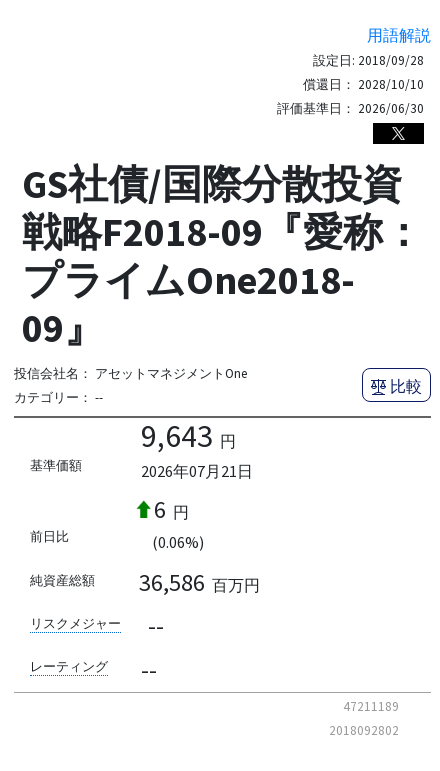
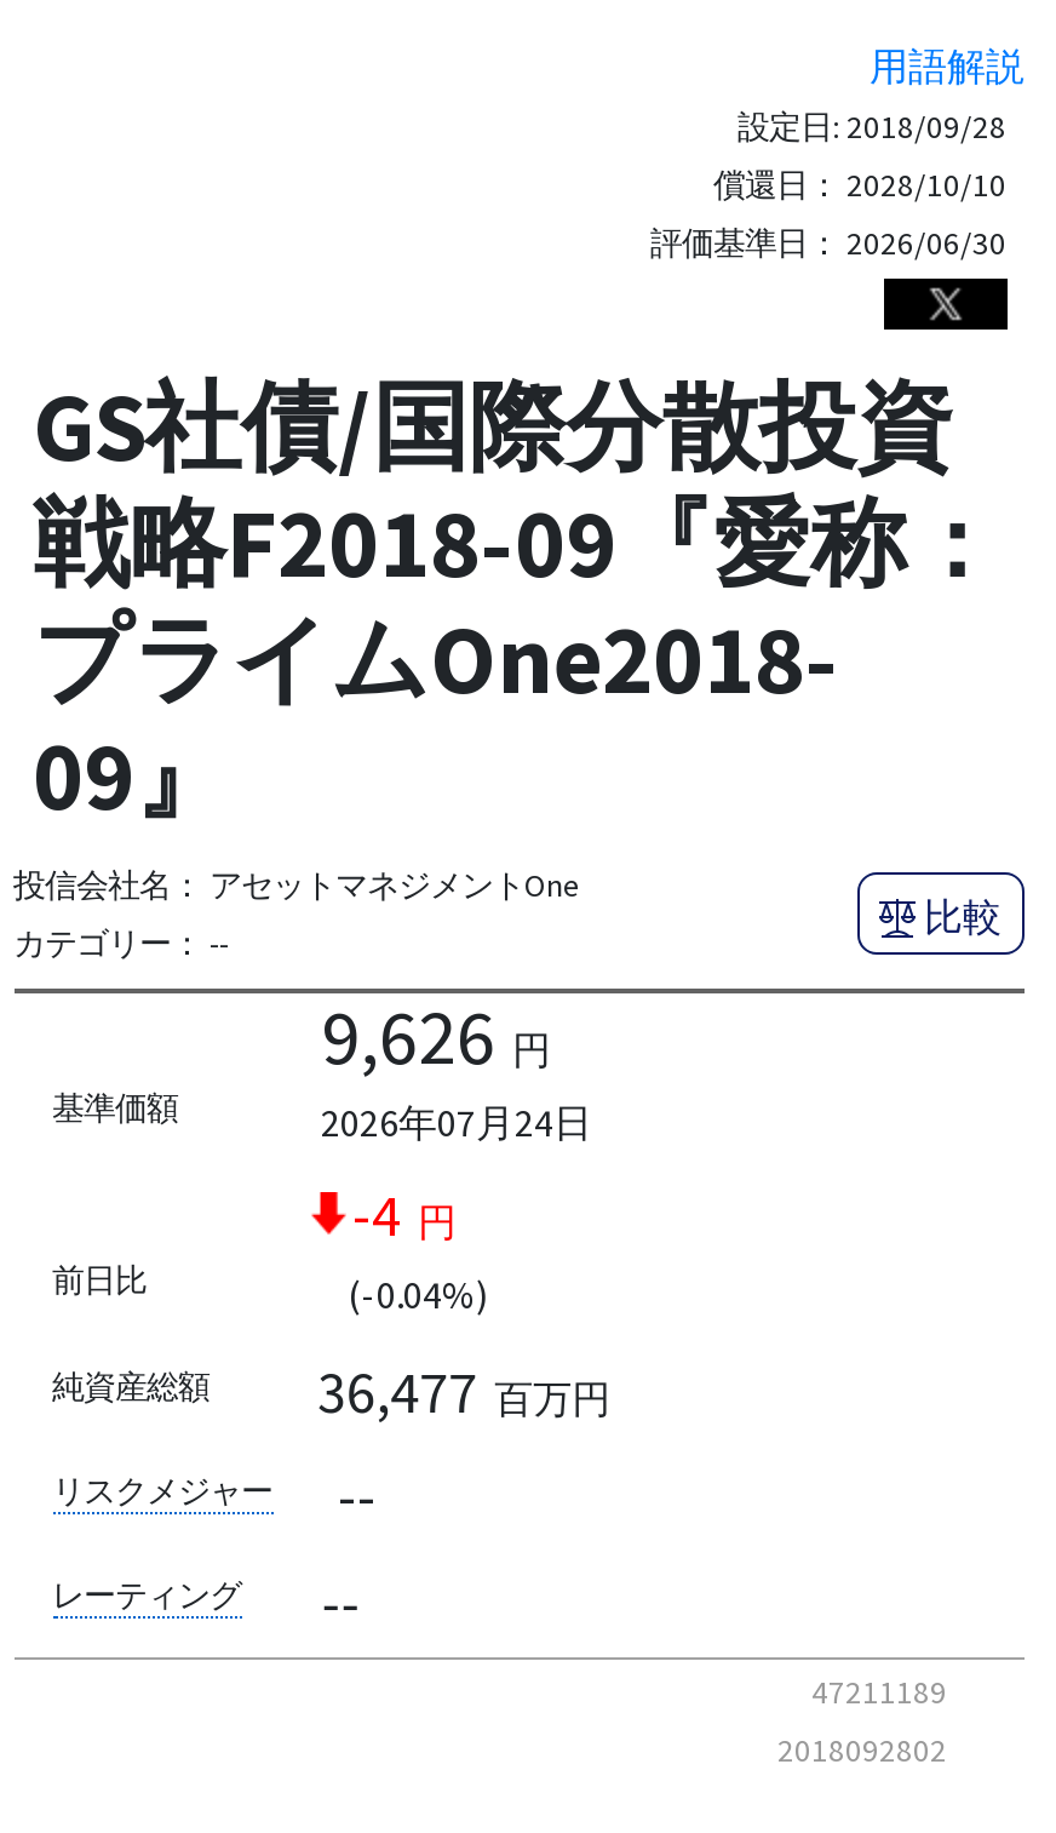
[140,416,235,456] 9,643 円 -> [321,988,551,1085] 9,626 円
[140,461,252,481] 2026年07月21日 -> [321,1097,592,1145] 2026年07月24日
[153,494,188,525] 6 円 -> [352,1177,457,1252] -4 円
[151,532,203,552] (0.06%) -> [348,1269,488,1317] (-0.04%)
[139,567,260,598] 36,586 百万円 -> [318,1354,611,1429] 36,477 百万円

